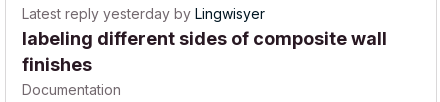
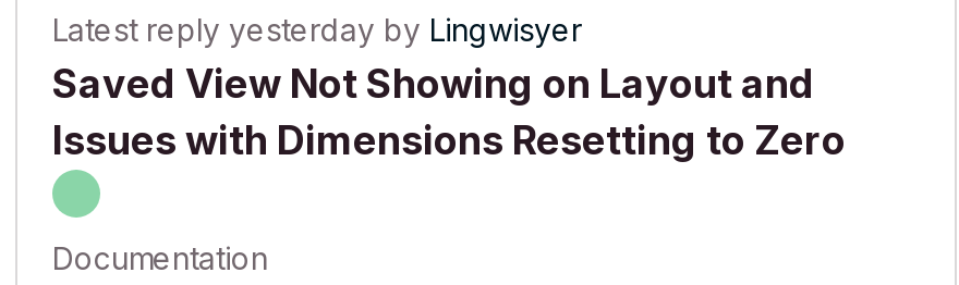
[22,28,387,75] labeling different sides of composite wall | finishes -> [52,60,846,163] Saved View Not Showing on Layout and | Issues with Dimensions Resetting to Zero

